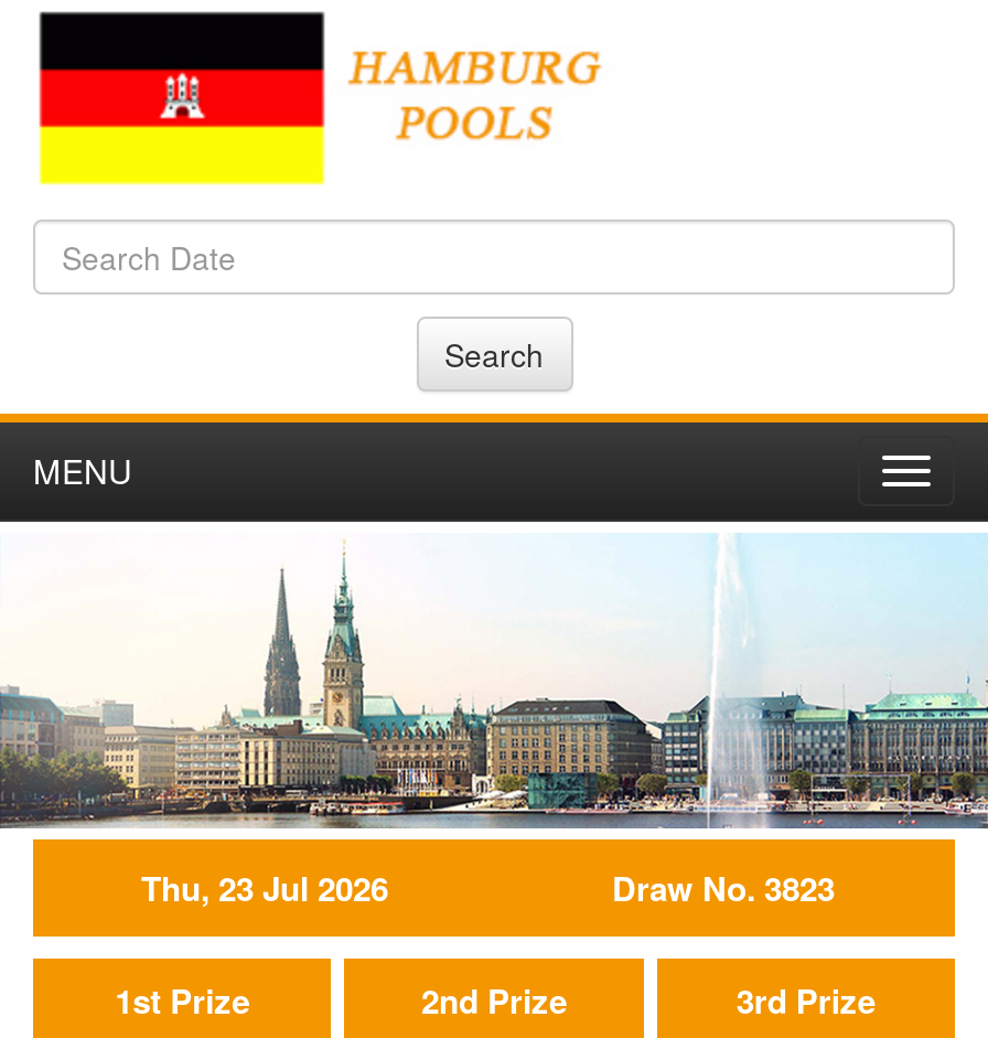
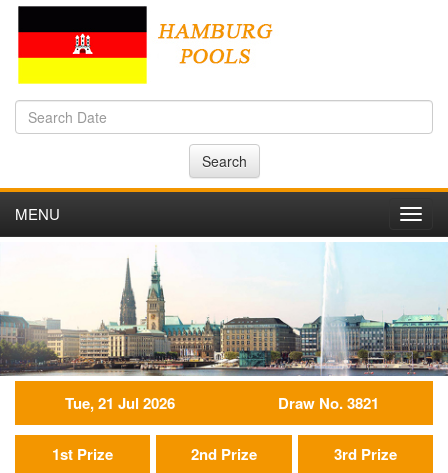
[141,865,388,913] Thu, 23 Jul 2026 -> [65,392,175,414] Tue, 21 Jul 2026
[612,865,835,913] Draw No. 3823 -> [277,392,378,414] Draw No. 3821

